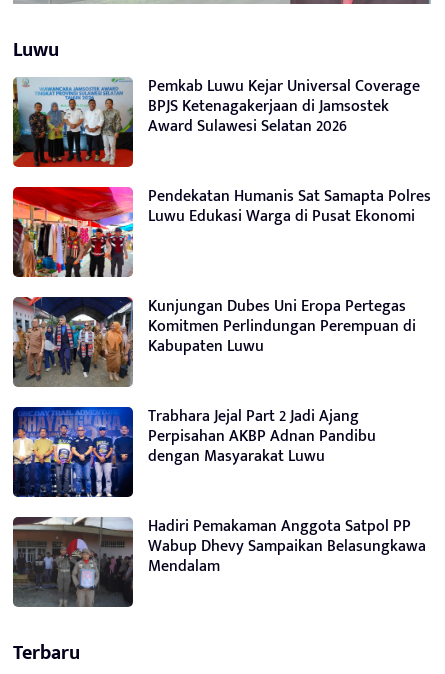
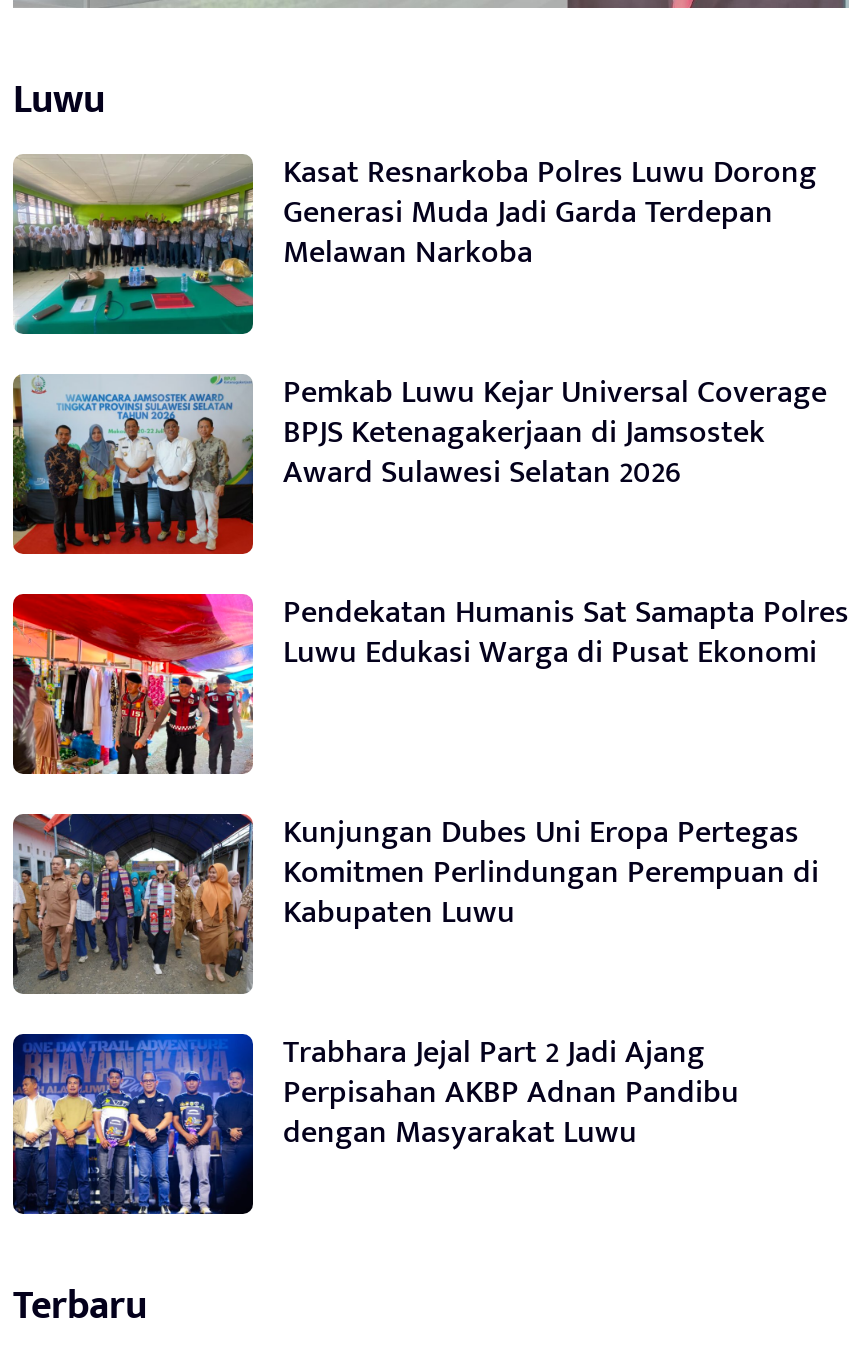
moved [11,73,431,470] -> [9,366,849,1160]: [image] | Pemkab Luwu Kejar Universal Coverage | BPJS Ketenagakerjaan di Jamsostek | ... | Perpisahan AKBP Adnan Pandibu | dengan Masyarakat Luwu
none -> [13,146,817,336] [image] | Kasat Resnarkoba Polres Luwu Dorong | Generasi Muda Jadi Garda Terdepan | Melawan Narkoba
[12,513,426,607] [image] | Hadiri Pemakaman Anggota Satpol PP | Wabup Dhevy Sampaikan Belasungkawa | Mendalam -> none

